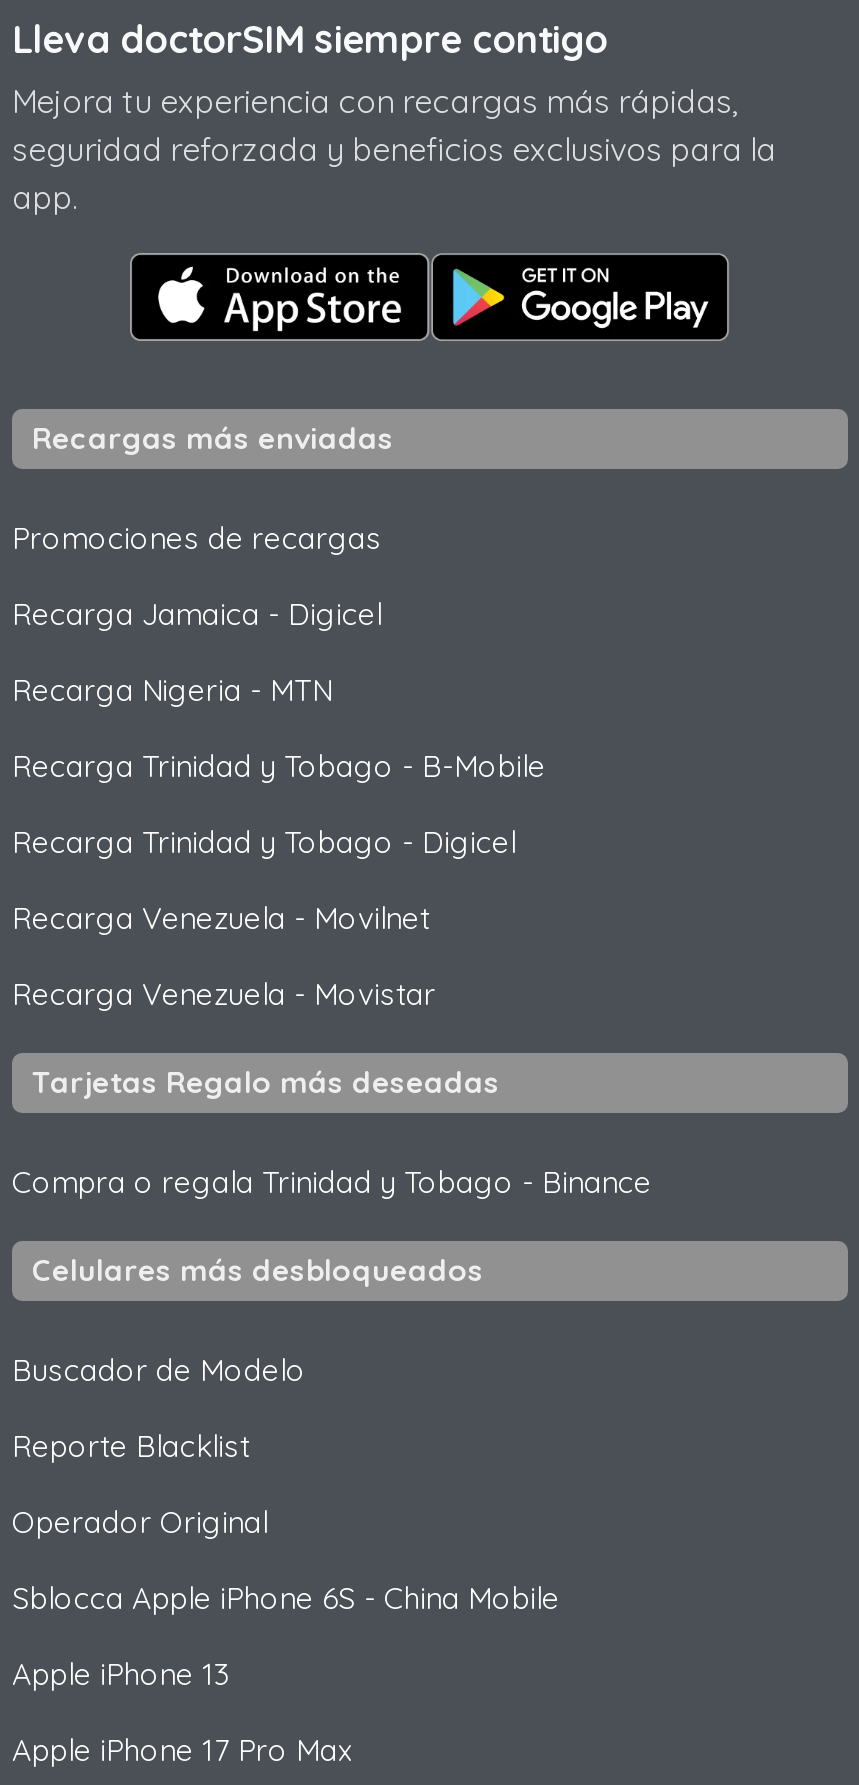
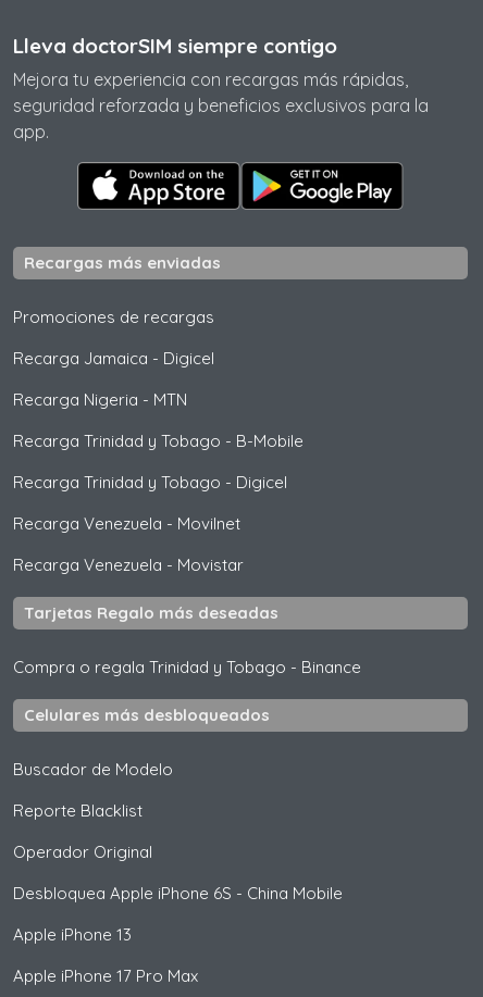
[12,1580,560,1618] Sblocca Apple iPhone 6S - China Mobile -> [13,883,343,904] Desbloquea Apple iPhone 6S - China Mobile

